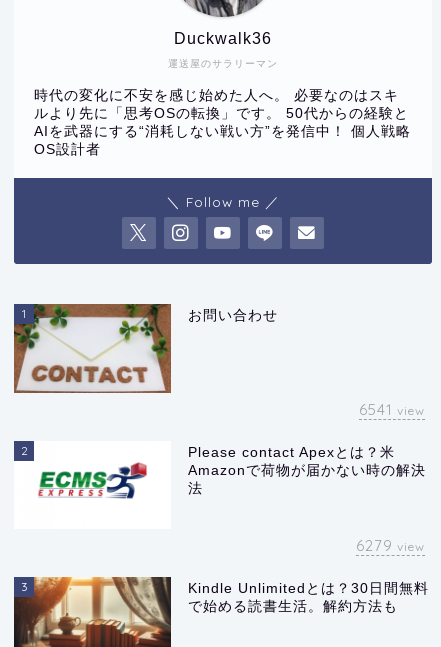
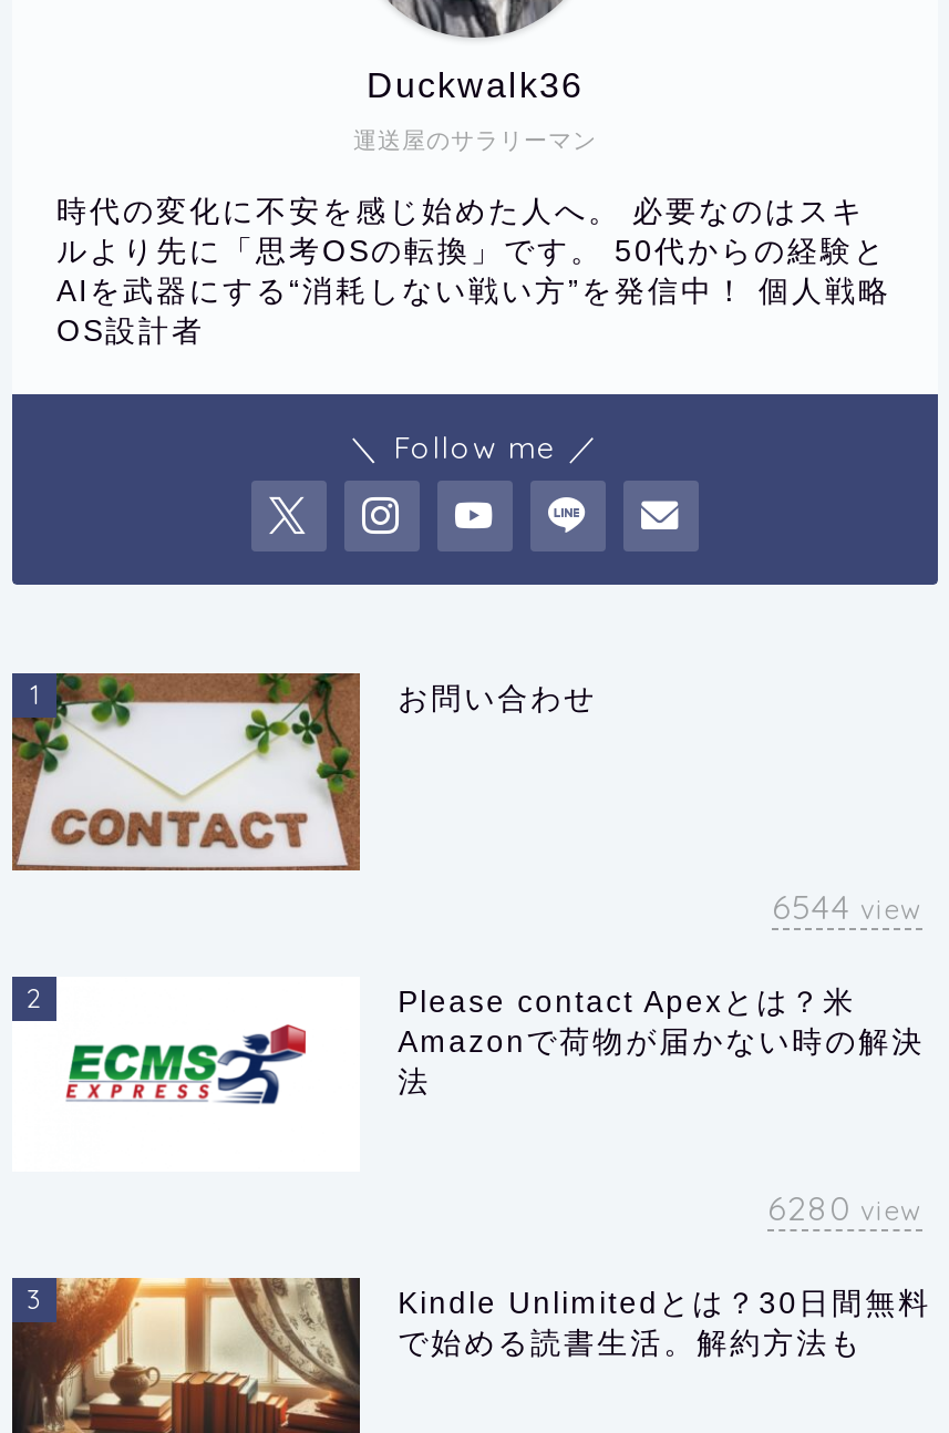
[359,399,425,418] 6541 view -> [772,885,922,927] 6544 view
[356,536,425,555] 6279 view -> [767,1186,922,1229] 6280 view

